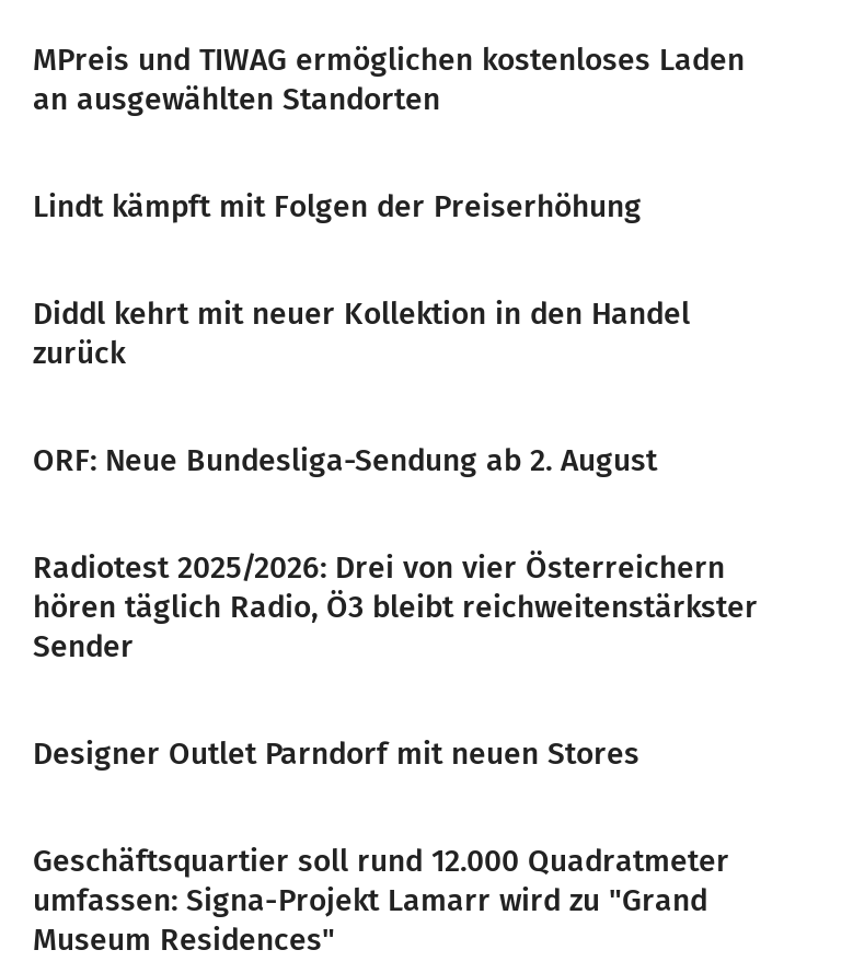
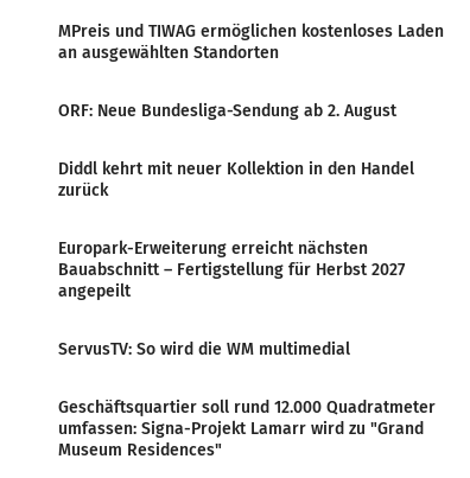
[33,188,642,225] Lindt kämpft mit Folgen der Preiserhöhung -> none
moved [33,442,657,479] -> [58,101,396,121]: ORF: Neue Bundesliga-Sendung ab 2. August
[33,549,758,773] Radiotest 2025/2026: Drei von vier Österreichern | hören täglich Radio, Ö3 bleibt reichweitenstärkster | Sender | Designer Outlet Parndorf mit neuen Stores -> [58,238,405,359] Europark-Erweiterung erreicht nächsten | Bauabschnitt – Fertigstellung für Herbst 2027 | angepeilt | ServusTV: So wird die WM multimedial

